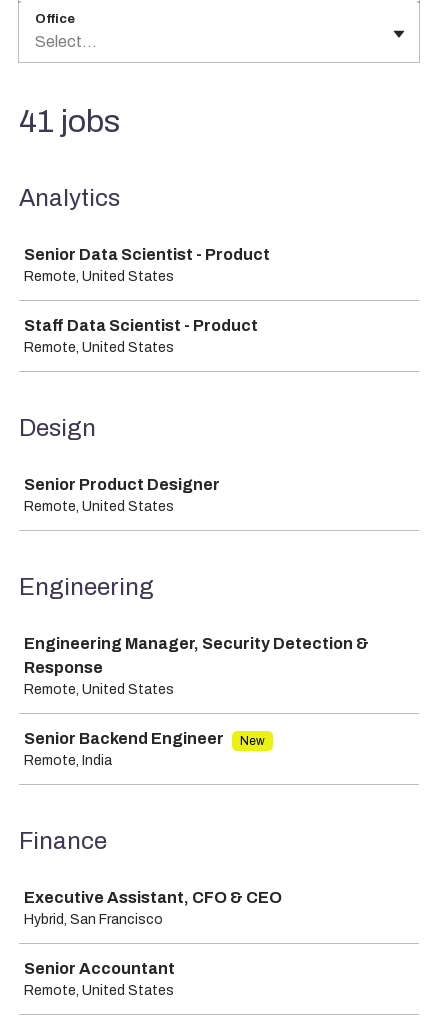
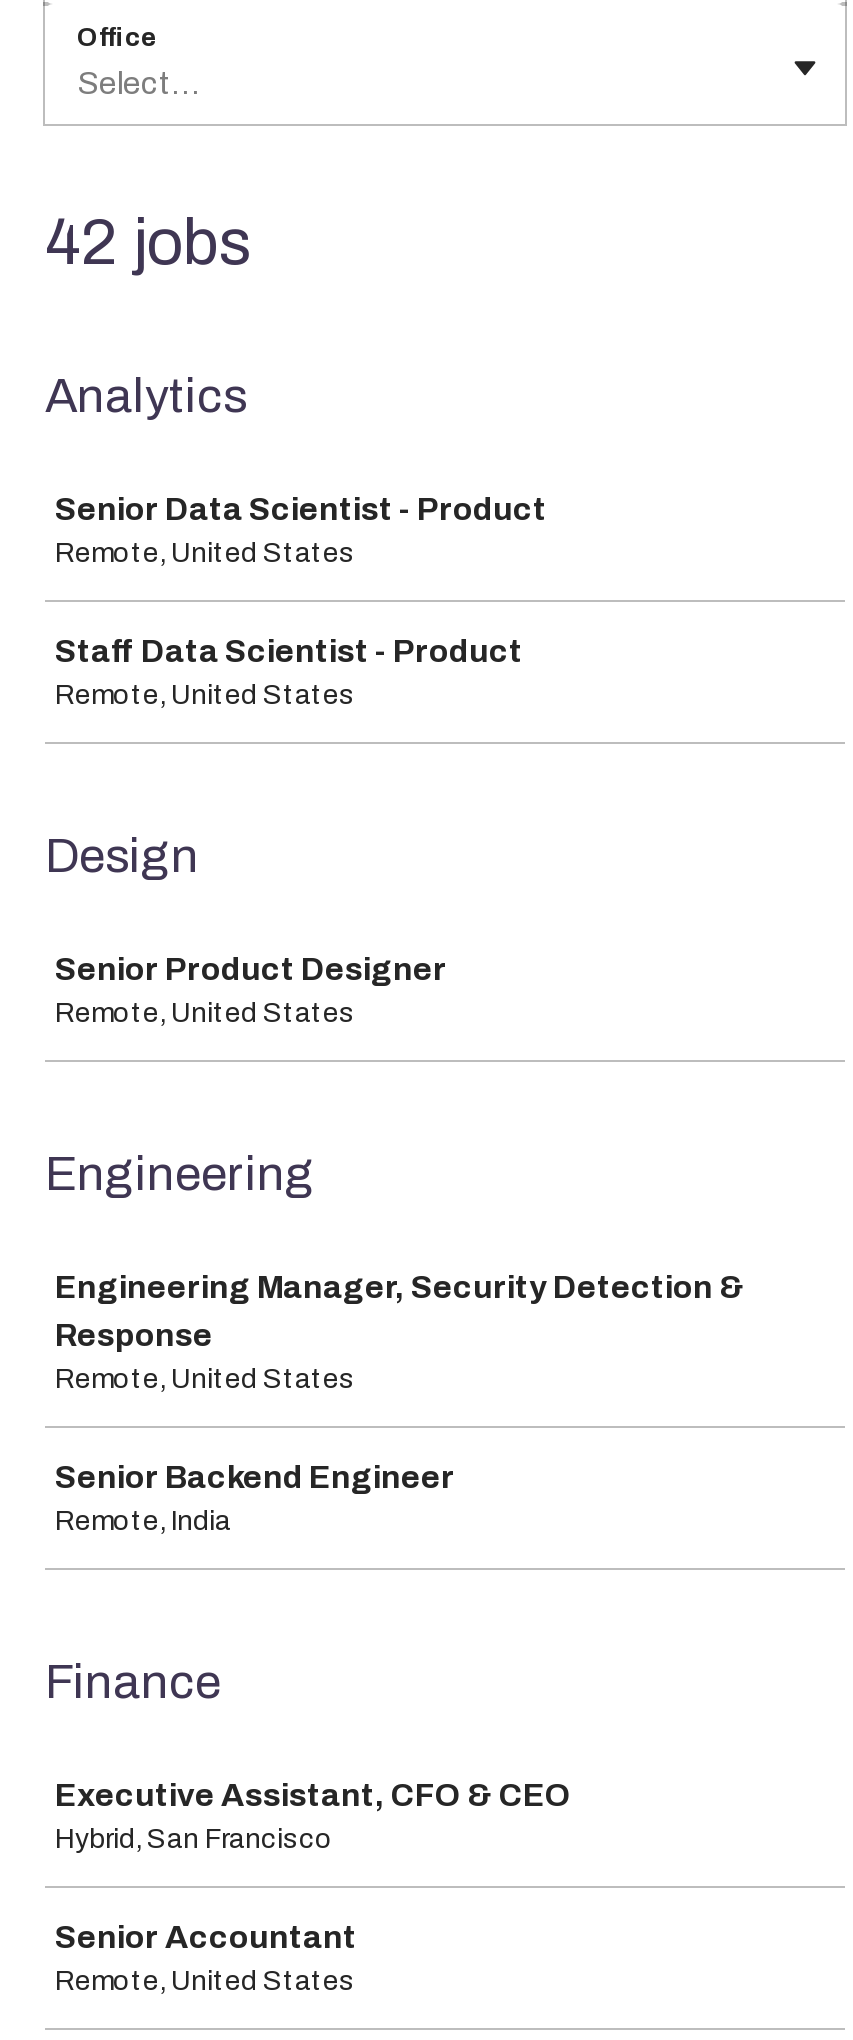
[19,104,120,139] 41 jobs -> [45,208,251,278] 42 jobs
[240,734,265,748] New -> none

